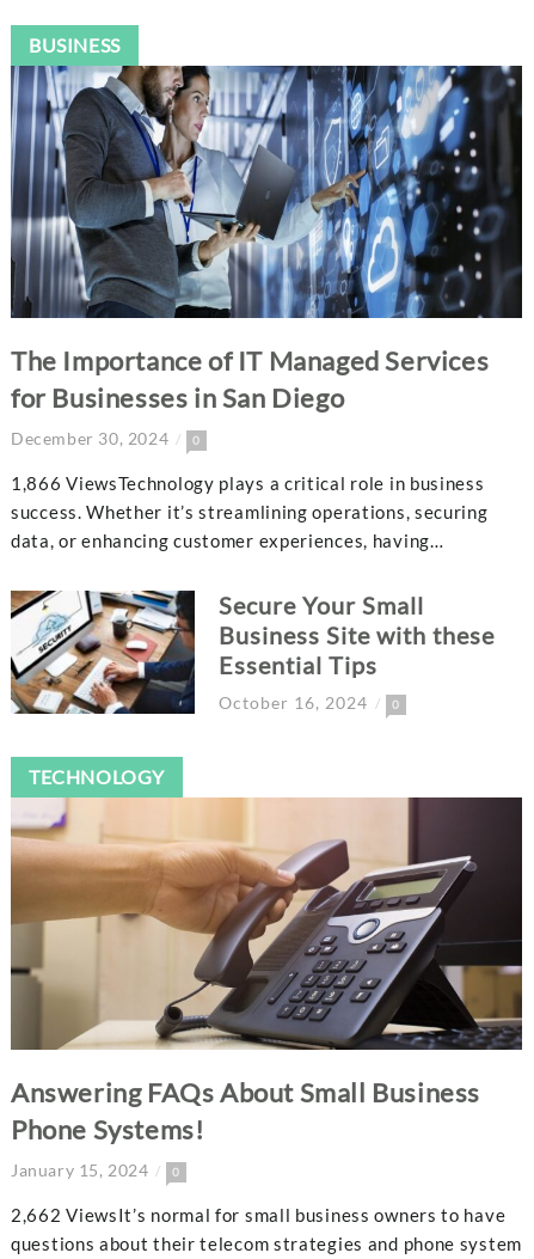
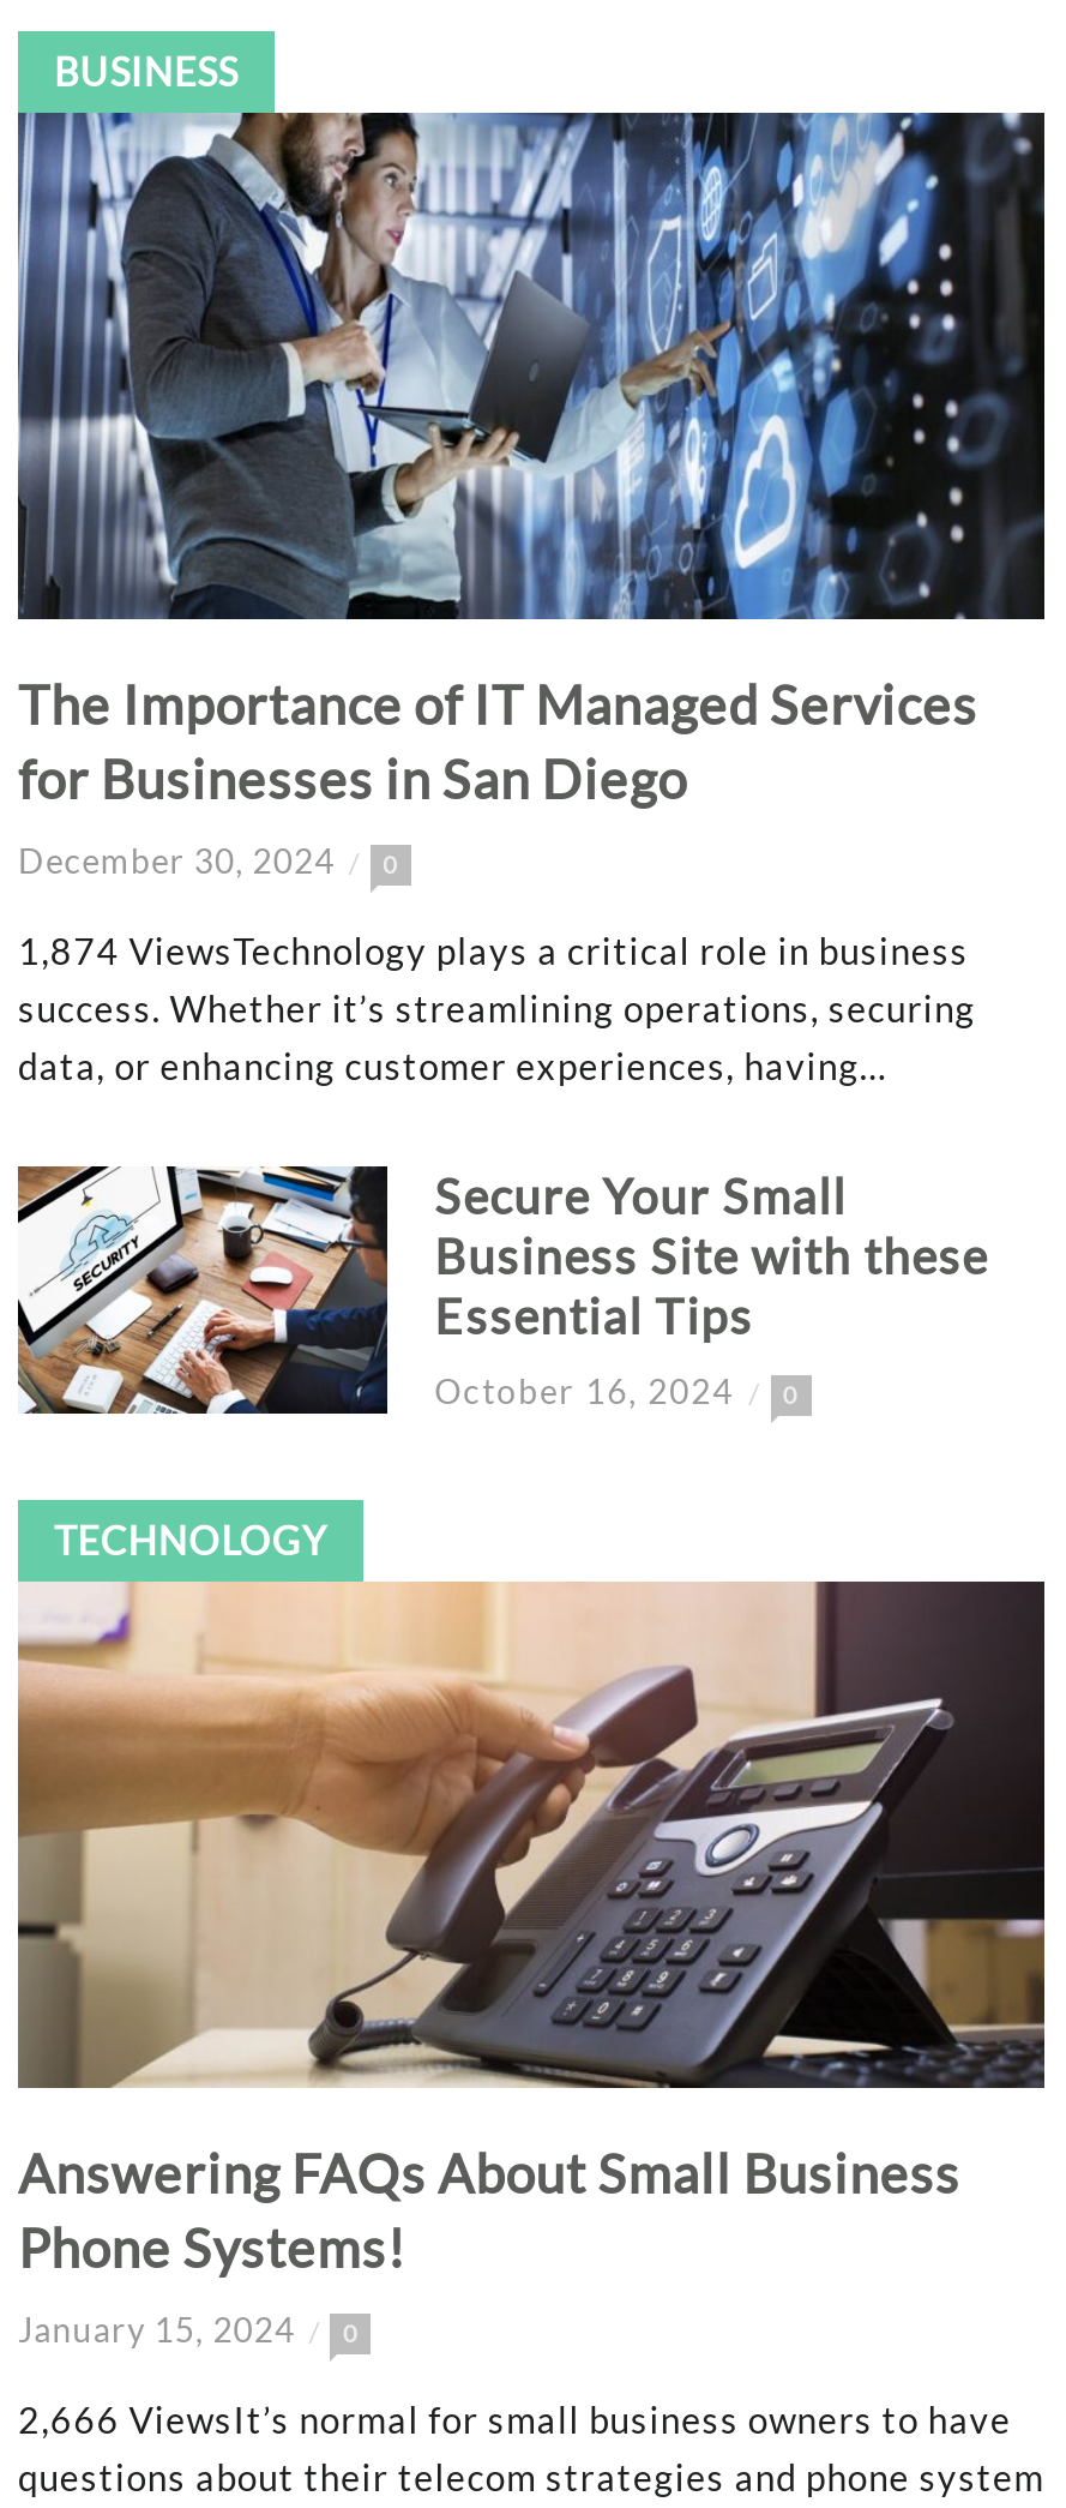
[11,473,484,494] 1,866 ViewsTechnology plays a critical role in business -> [18,930,969,973] 1,874 ViewsTechnology plays a critical role in business
[11,1204,506,1226] 2,662 ViewsIt’s normal for small business owners to have -> [18,2398,1011,2442] 2,666 ViewsIt’s normal for small business owners to have

